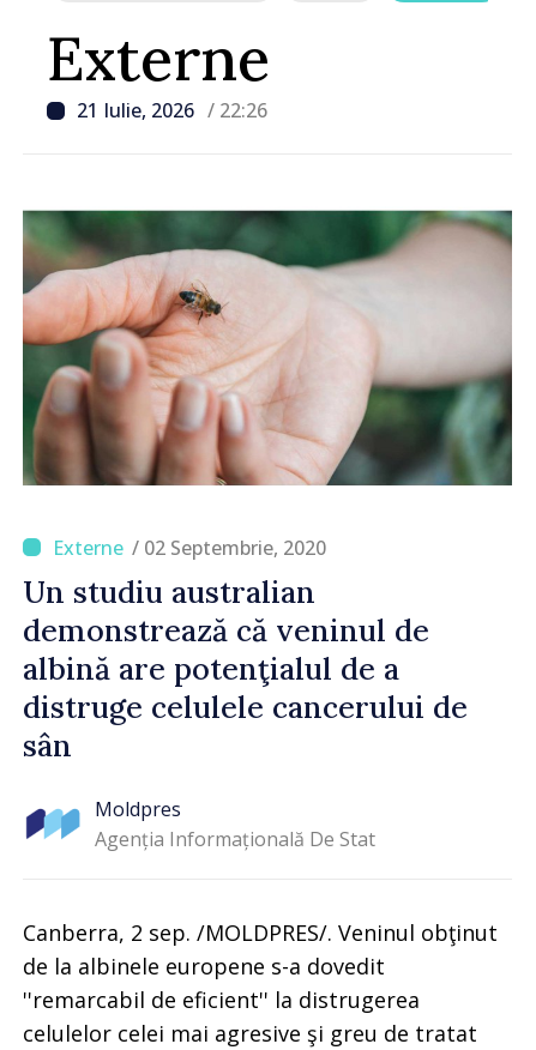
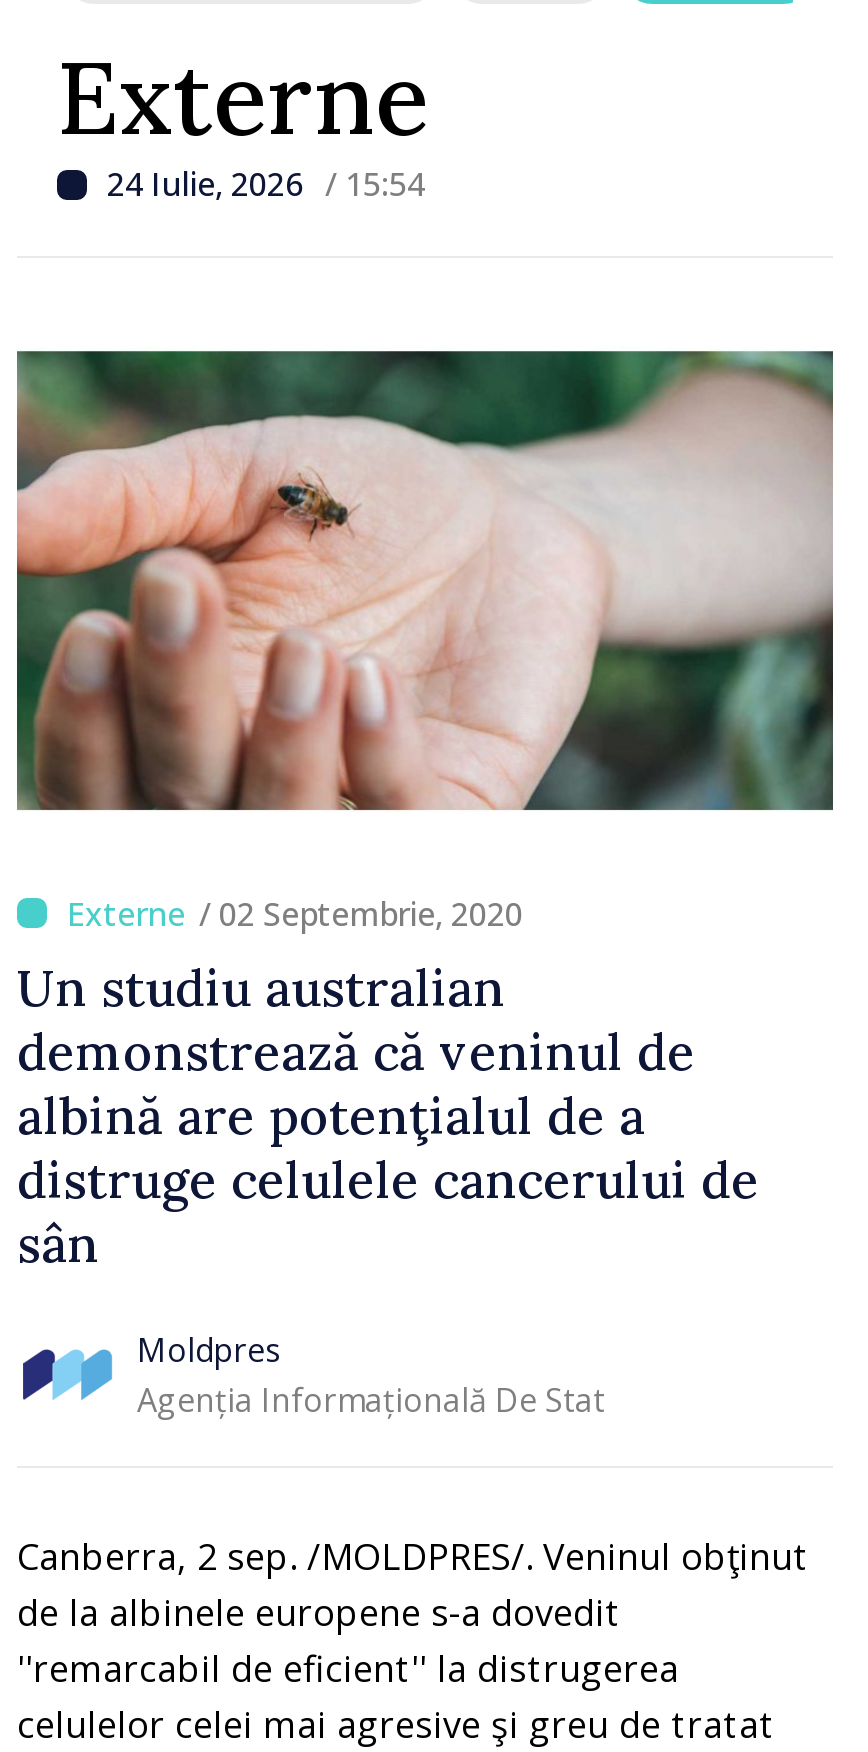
[77,97,267,123] 21 Iulie, 2026 / 22:26 -> [107,162,425,206] 24 Iulie, 2026 / 15:54

